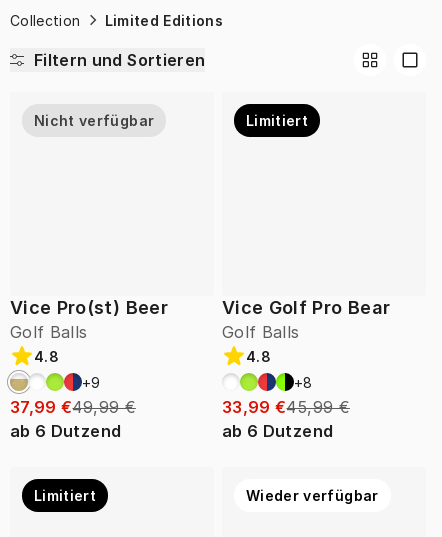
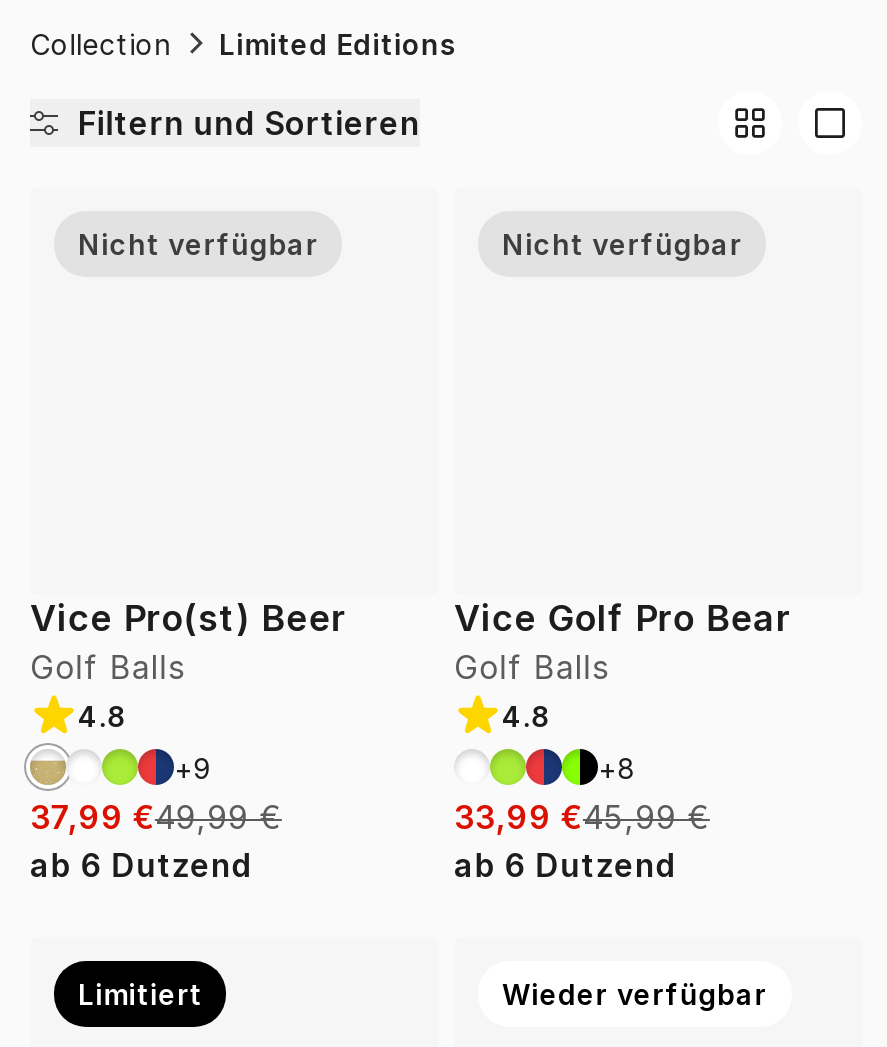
[246,112,308,129] Limitiert -> [502,228,742,262] Nicht verfügbar

